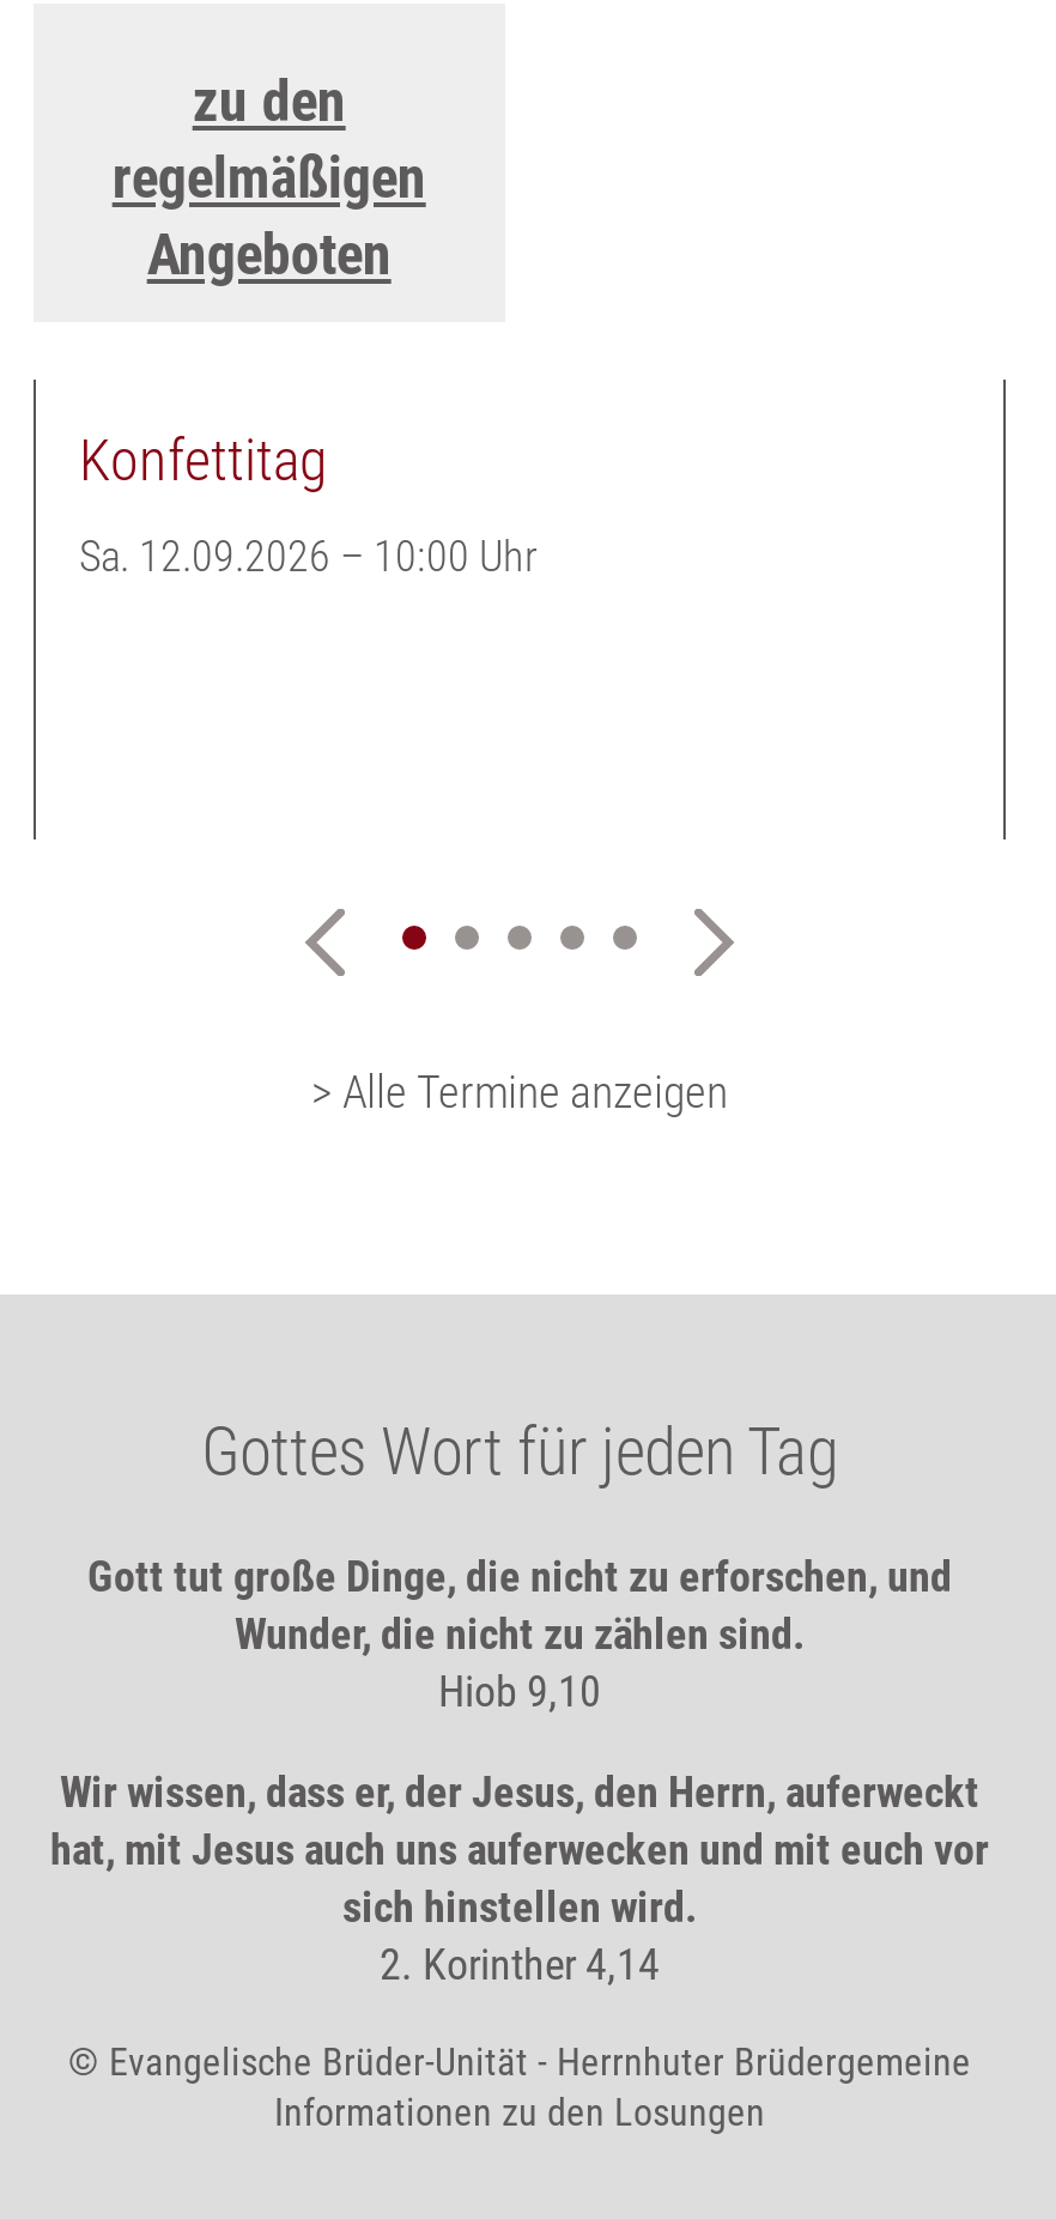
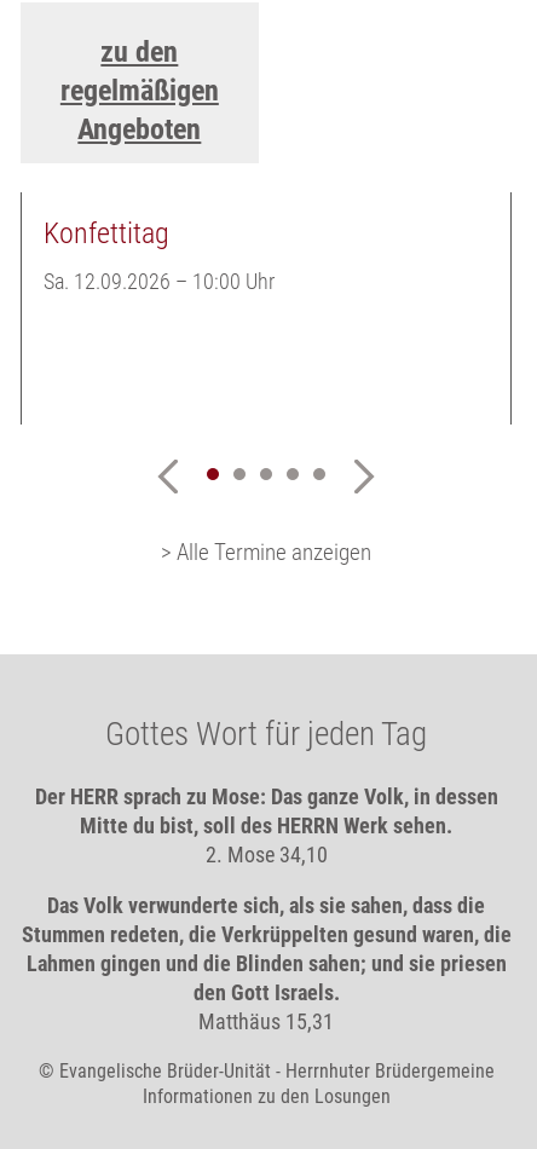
[87,1550,952,1715] Gott tut große Dinge, die nicht zu erforschen, und | Wunder, die nicht zu zählen sind. | Hiob 9,10 -> [34,783,498,867] Der HERR sprach zu Mose: Das ganze Volk, in dessen | Mitte du bist, soll des HERRN Werk sehen. | 2. Mose 34,10
[50,1766,989,1988] Wir wissen, dass er, der Jesus, den Herrn, auferweckt | hat, mit Jesus auch uns auferwecken und mit euch vor | sich hinstellen wird. | 2. Korinther 4,14 -> [21,892,511,1034] Das Volk verwunderte sich, als sie sahen, dass die | Stummen redeten, die Verkrüppelten gesund waren, die | Lahmen gingen und die Blinden sahen; und sie priesen | den Gott Israels. | Matthäus 15,31

